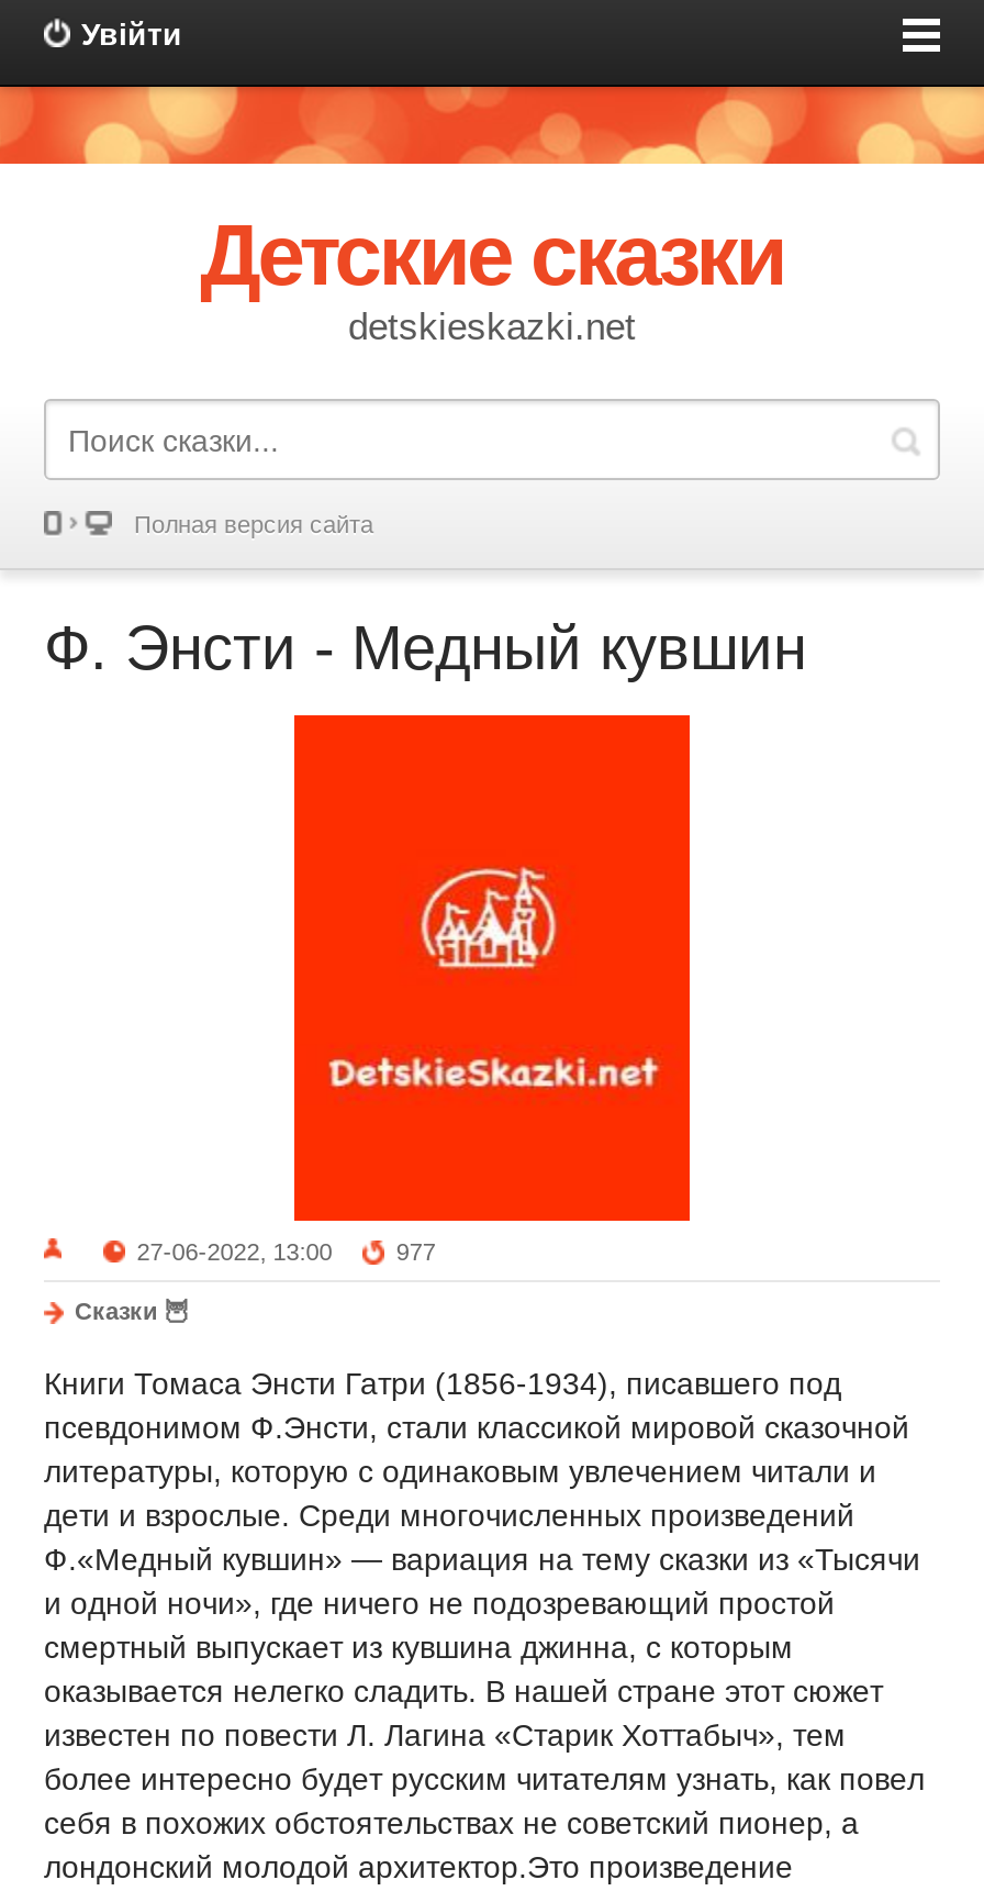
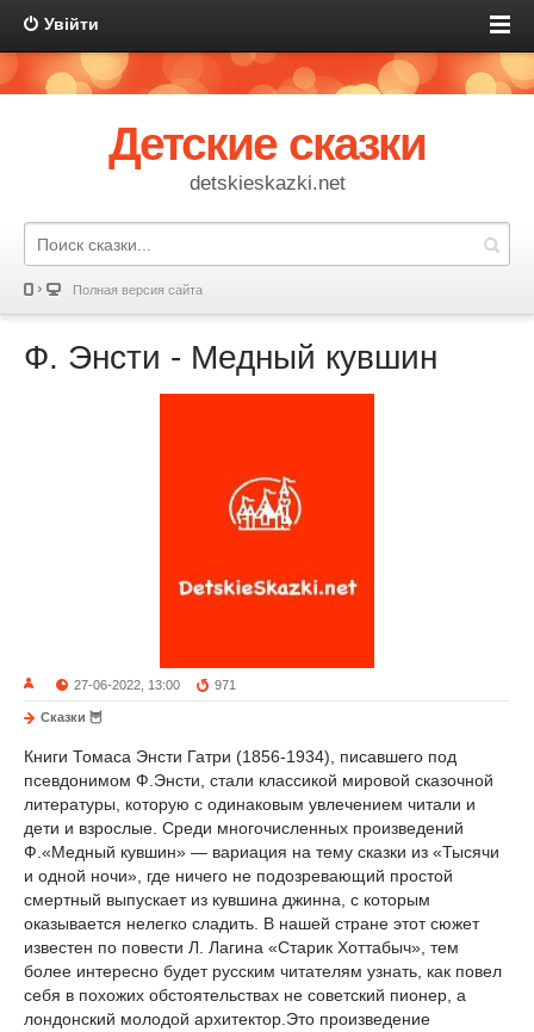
[396,1238,436,1265] 977 -> [215,678,236,692] 971

